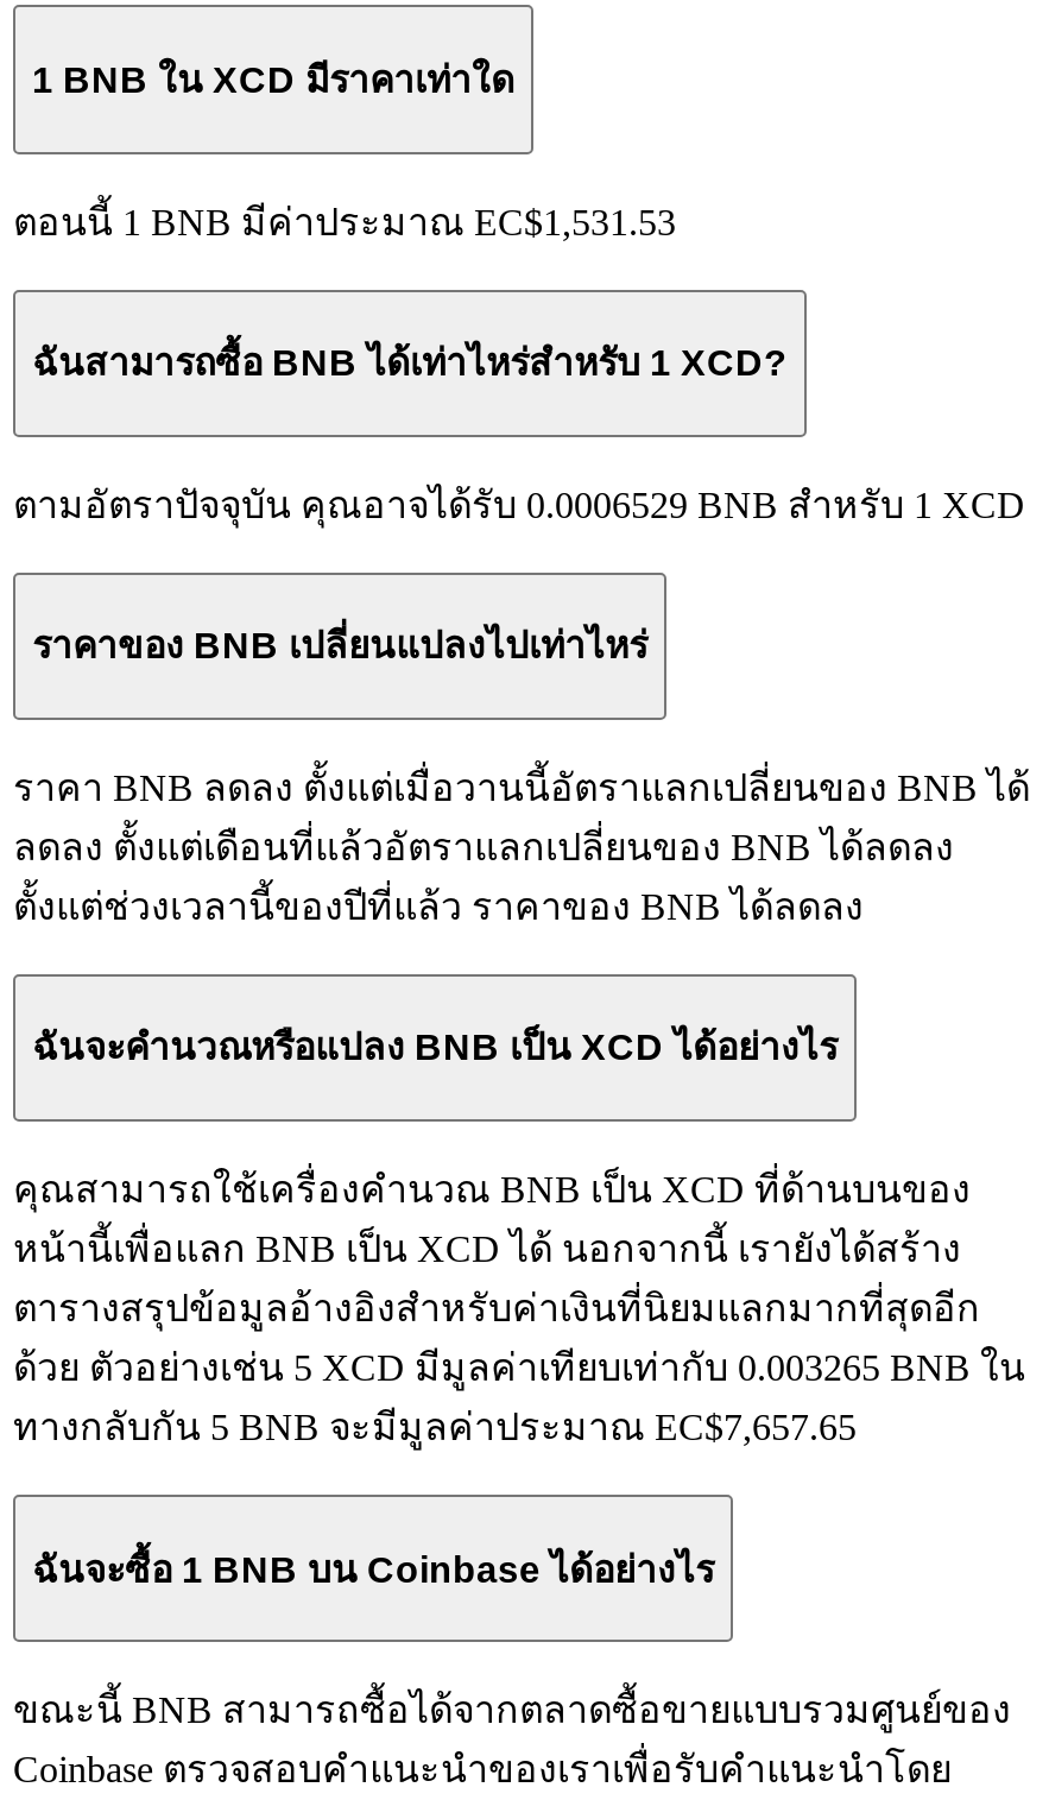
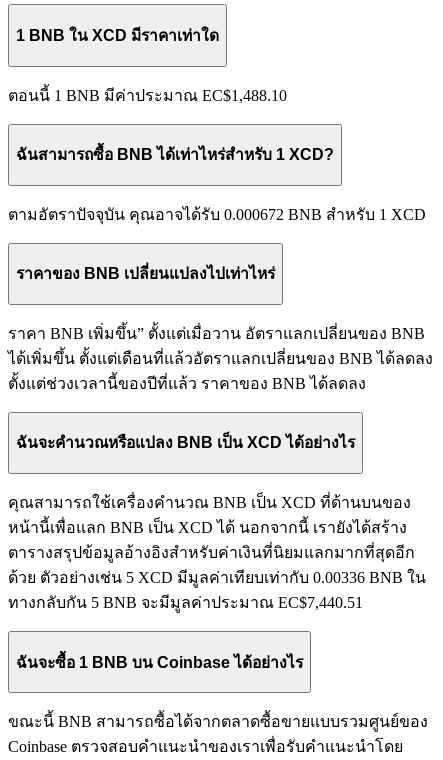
[13,201,676,241] ตอนนี้ 1 BNB มีค่าประมาณ EC$1,531.53 -> [8,86,287,103] ตอนนี้ 1 BNB มีค่าประมาณ EC$1,488.10
[13,484,1025,524] ตามอัตราปัจจุบัน คุณอาจได้รับ 0.0006529 BNB สำหรับ 1 XCD -> [8,206,426,223] ตามอัตราปัจจุบัน คุณอาจได้รับ 0.000672 BNB สำหรับ 1 XCD
[13,767,1030,808] ราคา BNB ลดลง ตั้งแต่เมื่อวานนี้อัตราแลกเปลี่ยนของ BNB ได้ -> [8,325,425,342] ราคา BNB เพิ่มขึ้น” ตั้งแต่เมื่อวาน อัตราแลกเปลี่ยนของ BNB
[13,827,954,867] ลดลง ตั้งแต่เดือนที่แล้วอัตราแลกเปลี่ยนของ BNB ได้ลดลง -> [8,350,433,367] ได้เพิ่มขึ้น ตั้งแต่เดือนที่แล้วอัตราแลกเปลี่ยนของ BNB ได้ลดลง
[13,1348,1025,1388] ด้วย ตัวอย่างเช่น 5 XCD มีมูลค่าเทียบเท่ากับ 0.003265 BNB ใน -> [8,569,426,586] ด้วย ตัวอย่างเช่น 5 XCD มีมูลค่าเทียบเท่ากับ 0.00336 BNB ใน
[13,1407,857,1447] ทางกลับกัน 5 BNB จะมีมูลค่าประมาณ EC$7,657.65 -> [8,594,363,611] ทางกลับกัน 5 BNB จะมีมูลค่าประมาณ EC$7,440.51

